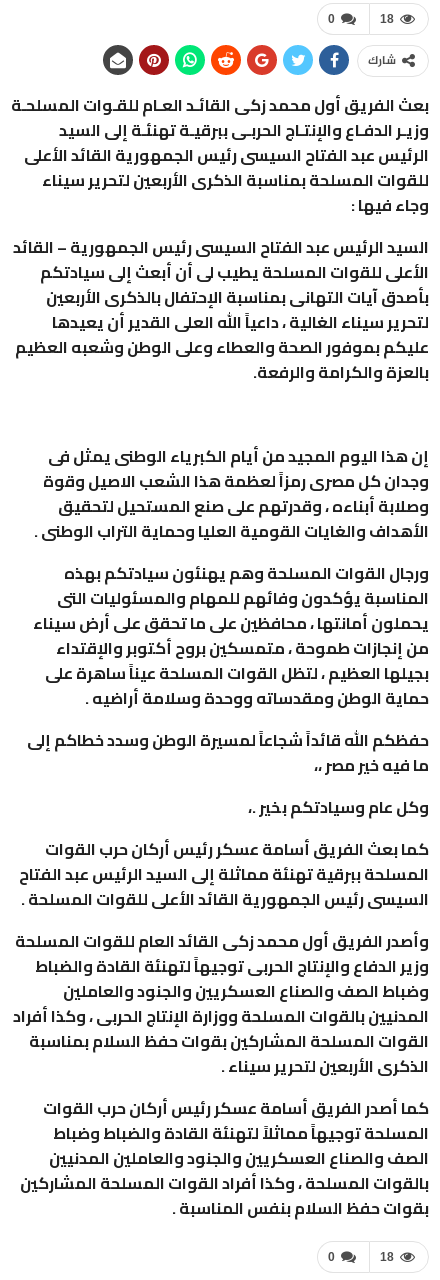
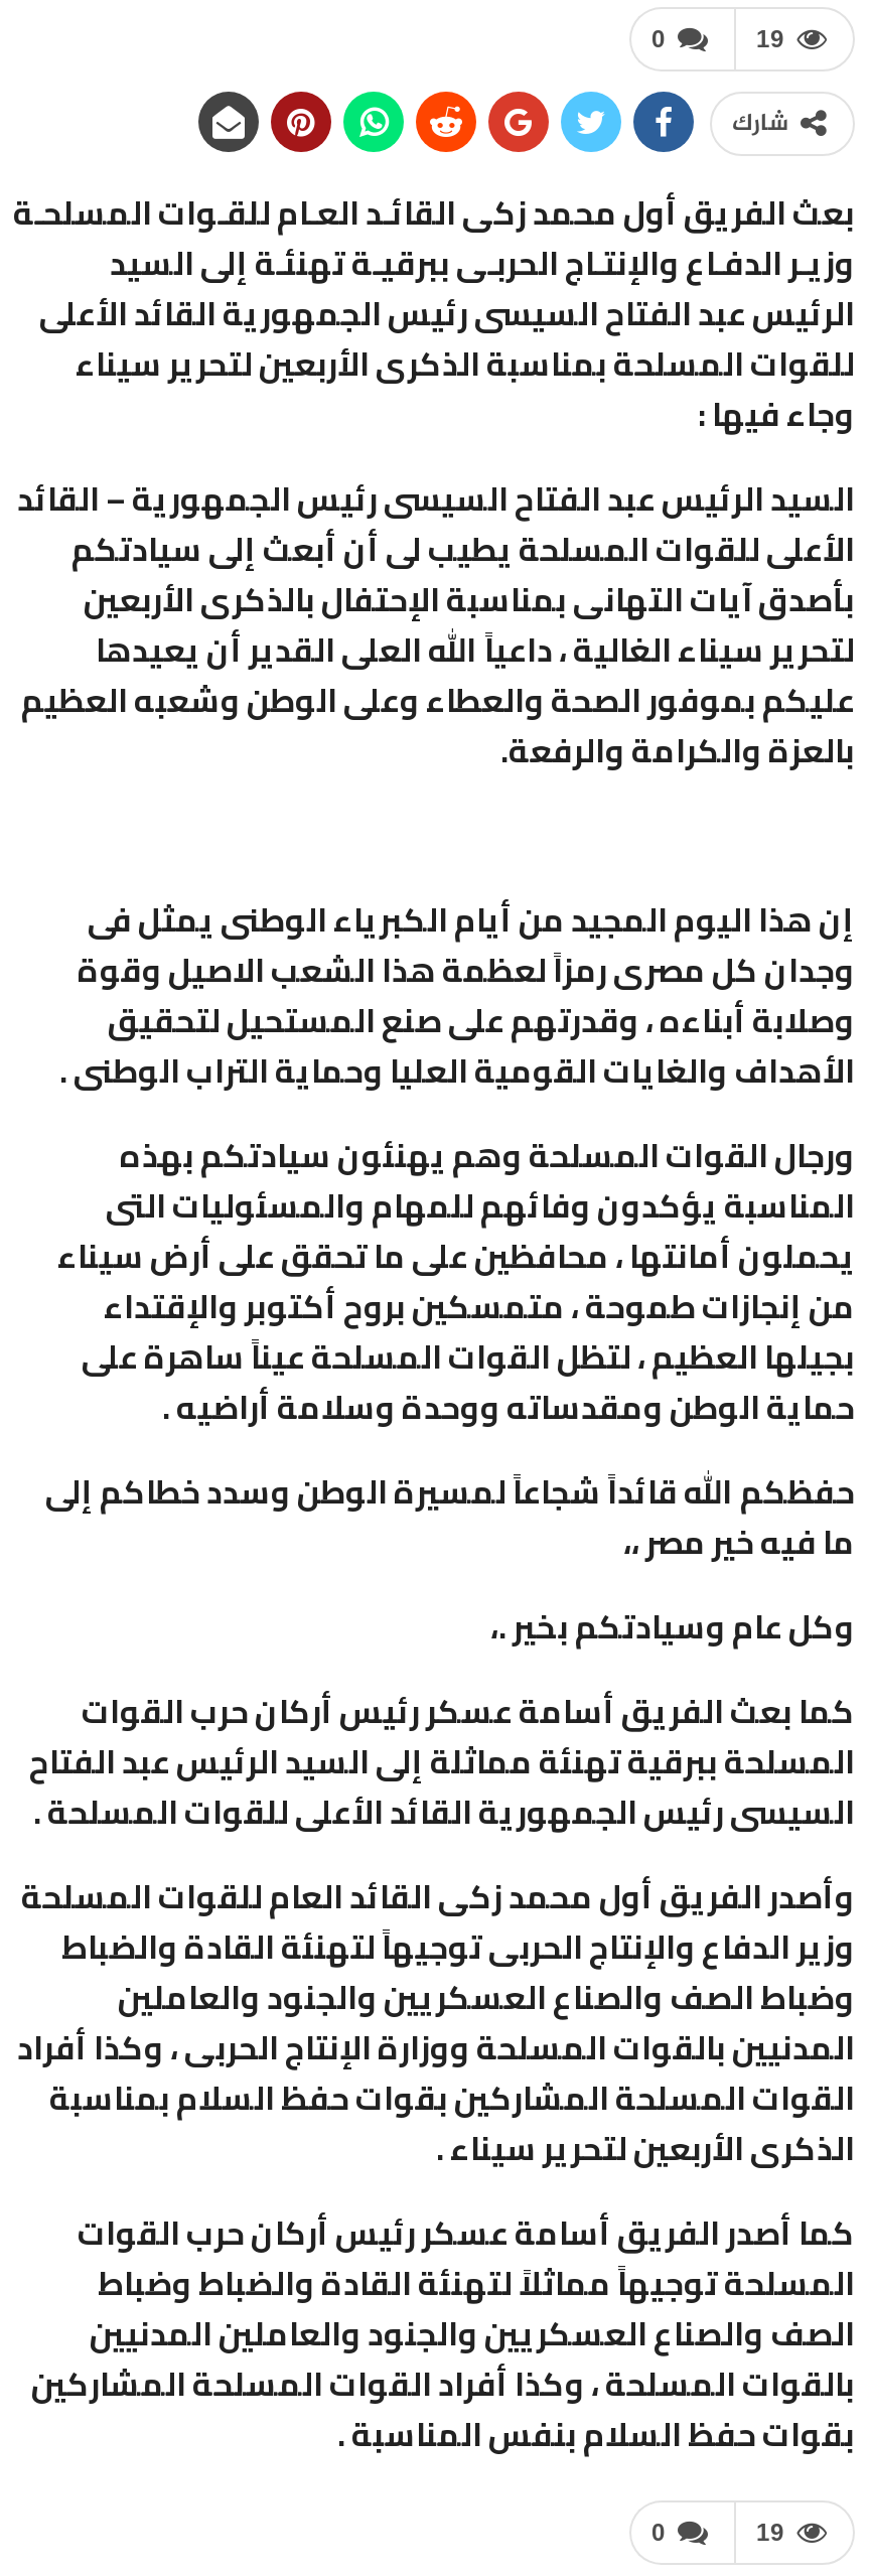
[380,12,394,26] 18 -> [756,24,784,53] 19
[380,1250,394,1264] 18 -> [756,2518,784,2546] 19

